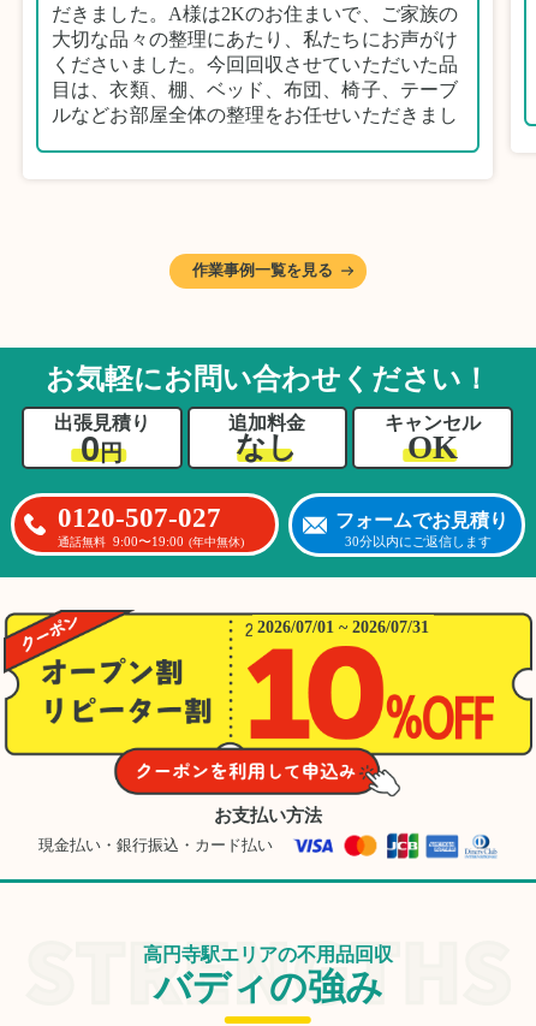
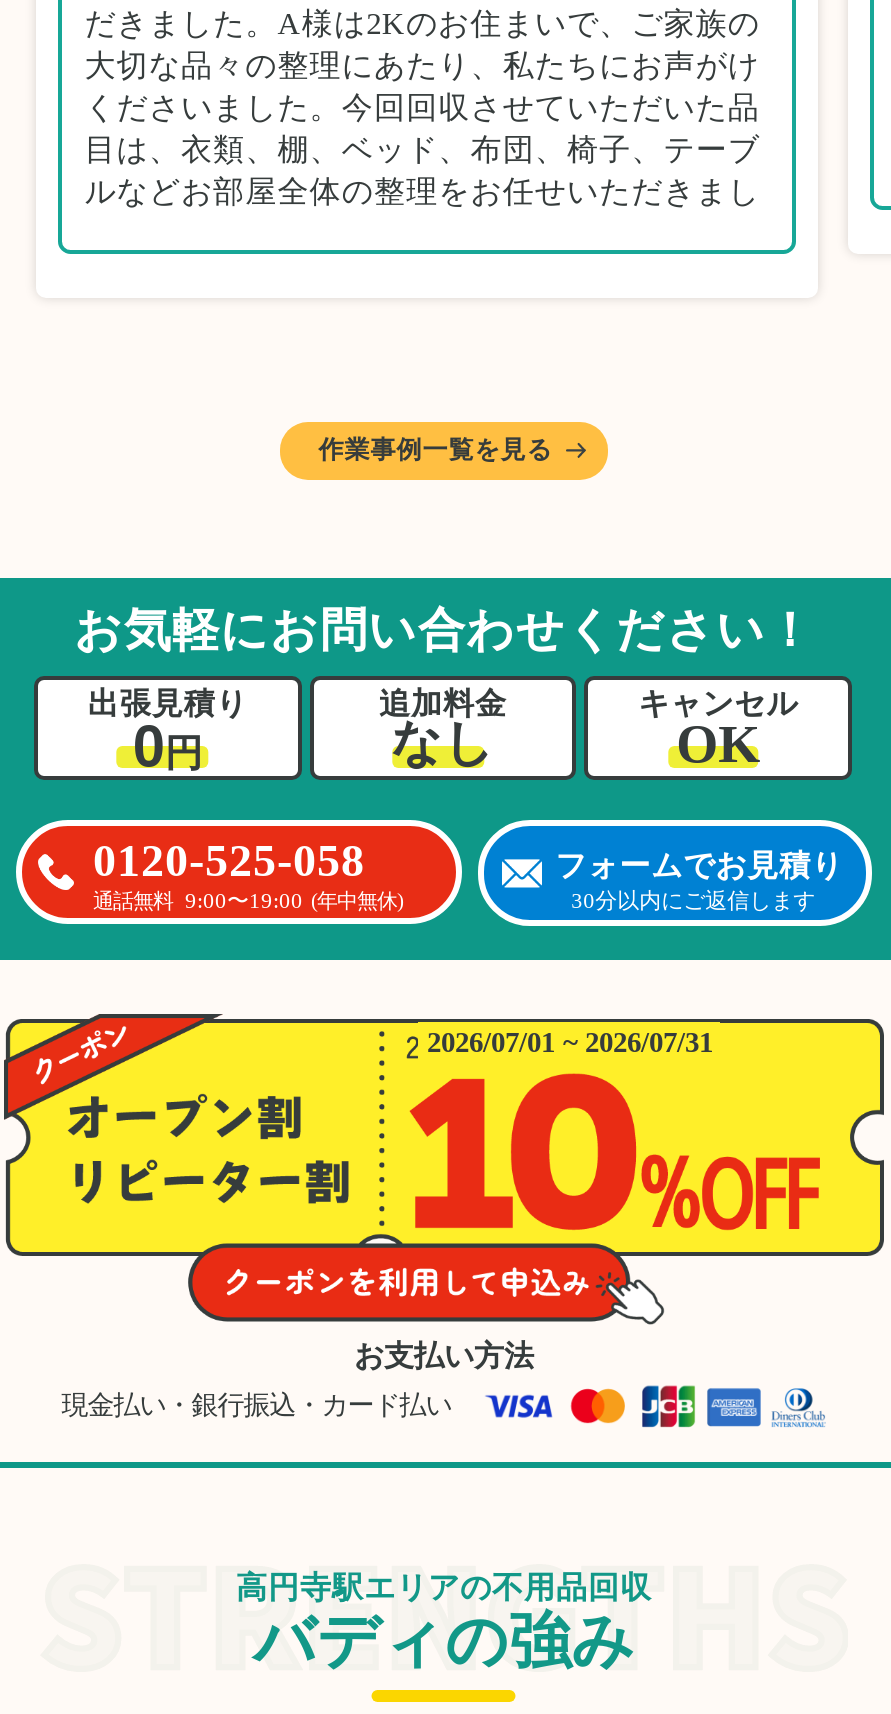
[57,502,221,532] 0120-507-027 -> [93,835,365,885] 0120-525-058

